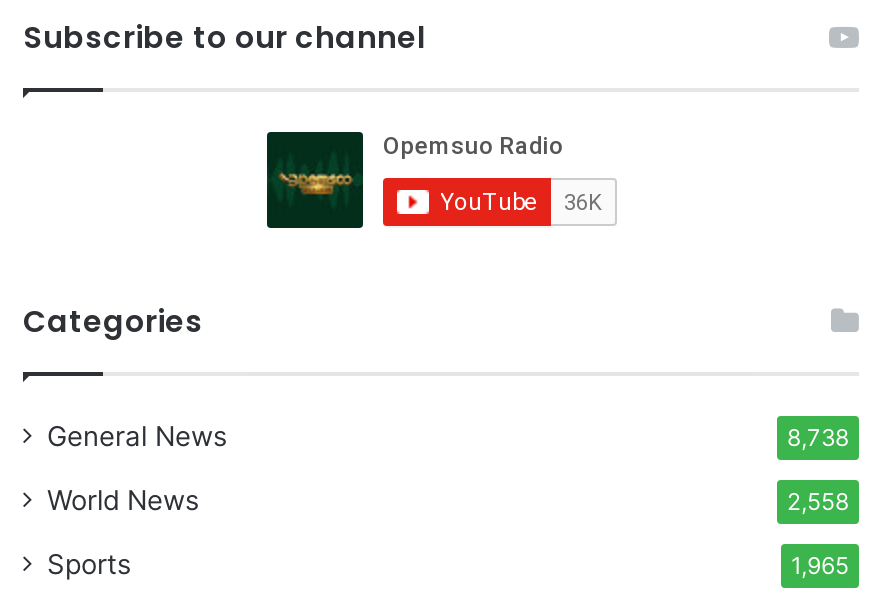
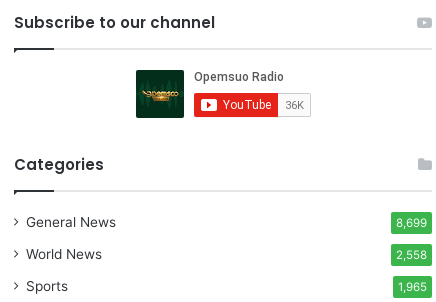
[787,423,849,451] 8,738 -> [396,215,427,229] 8,699

